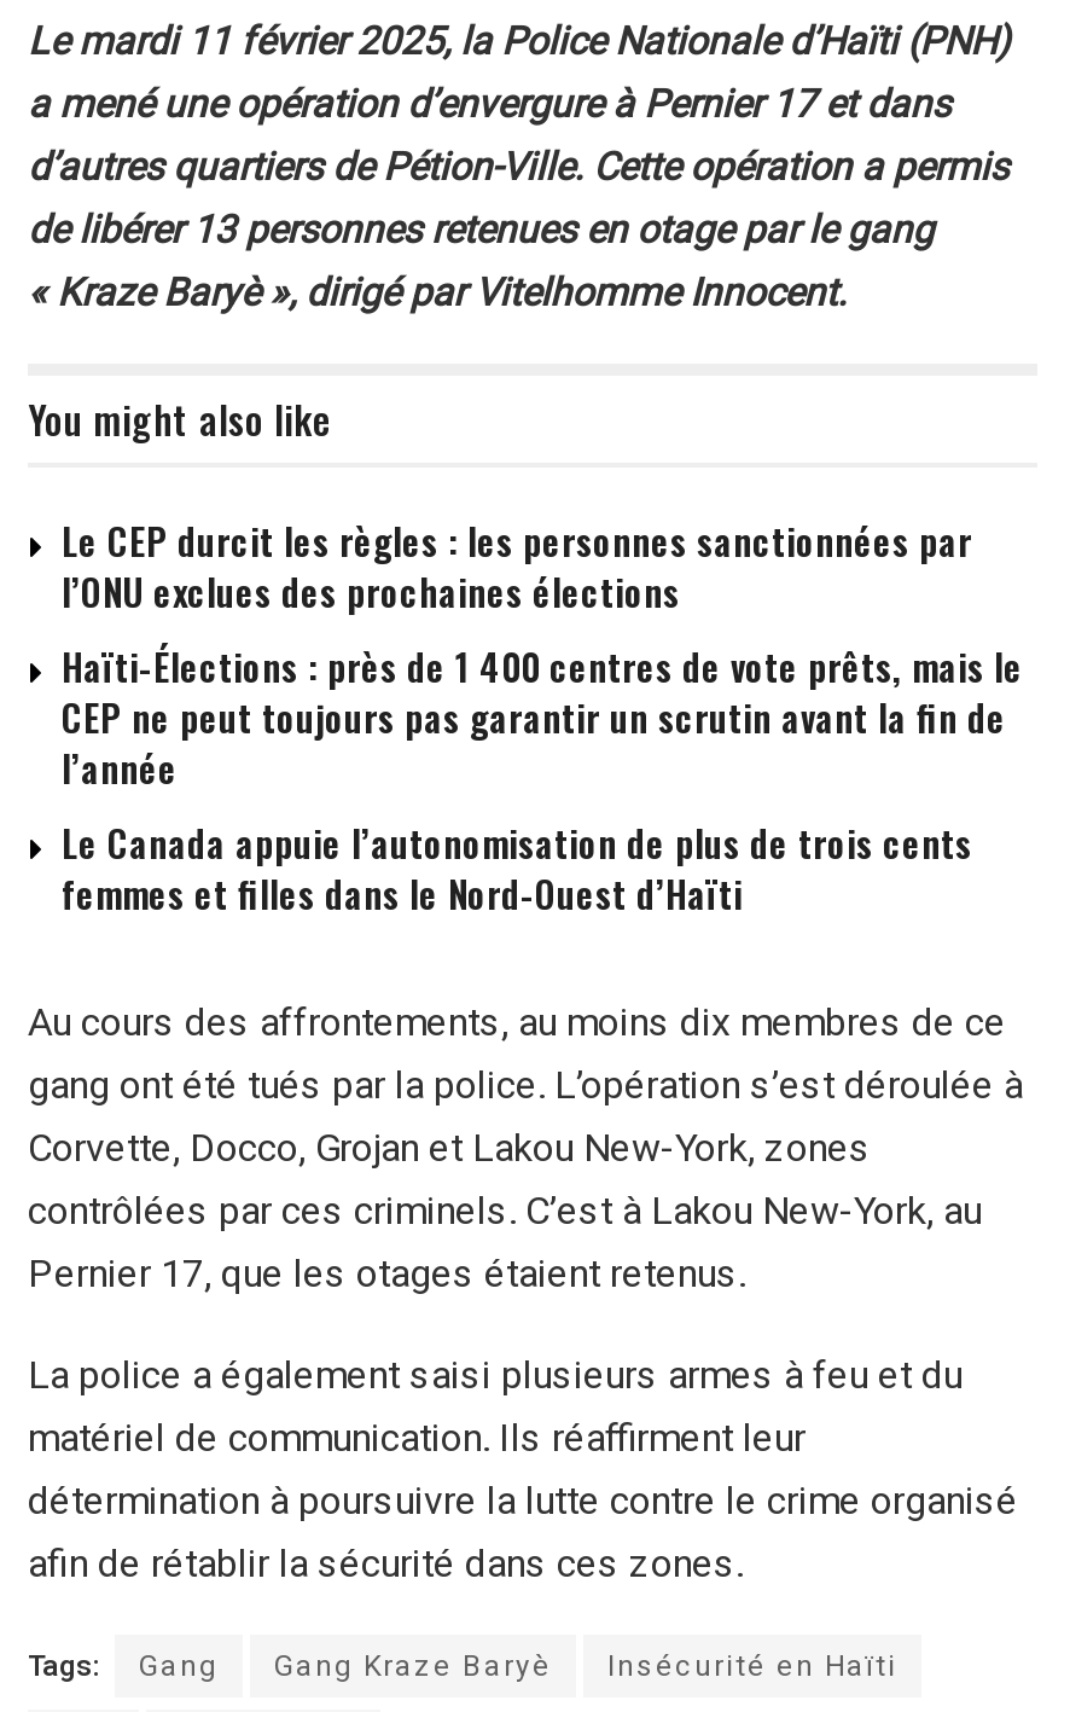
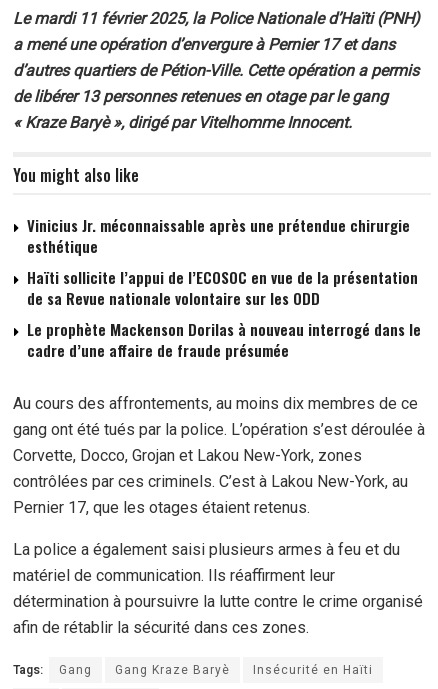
[62,514,1023,920] Le CEP durcit les règles : les personnes sanctionnées par | l’ONU exclues des prochaines élections | Haïti-Élections : près de 1 400 centres de vote prêts, mais le | CEP ne peut toujours pas garantir un scrutin avant la fin de | l’année | Le Canada appuie l’autonomisation de plus de trois cents | femmes et filles dans le Nord-Ouest d’Haïti -> [27,214,421,361] Vinicius Jr. méconnaissable après une prétendue chirurgie | esthétique | Haïti sollicite l’appui de l’ECOSOC en vue de la présentation | de sa Revue nationale volontaire sur les ODD | Le prophète Mackenson Dorilas à nouveau interrogé dans le | cadre d’une affaire de fraude présumée

